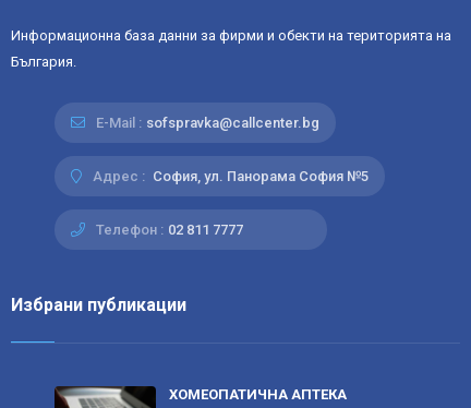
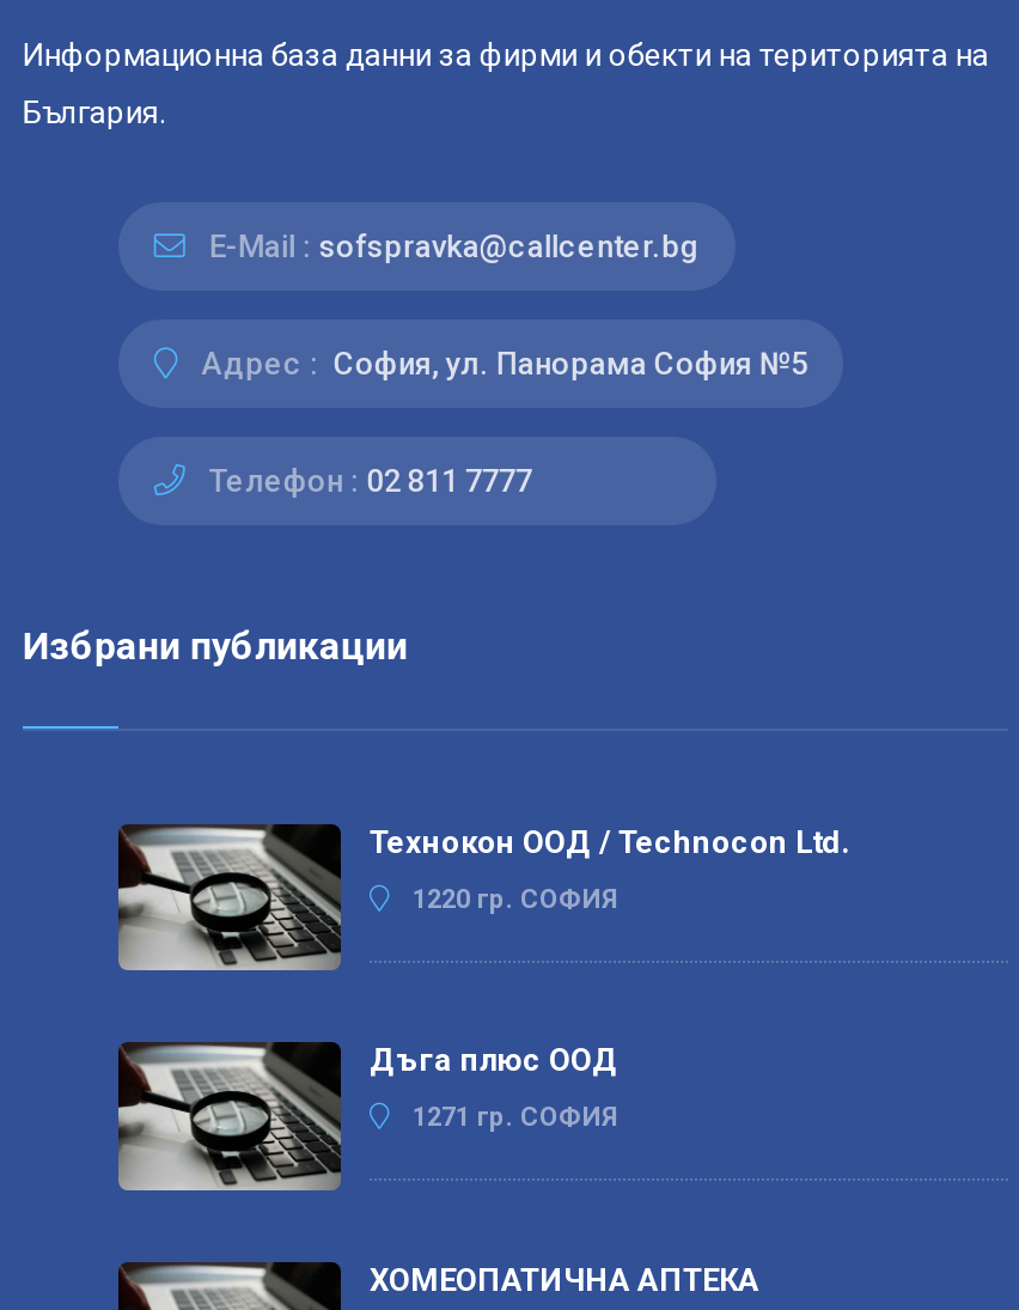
none -> [116,824,850,973] [image] | Технокон ООД / Technocon Ltd. | 1220 гр. СОФИЯ
none -> [116,1040,618,1193] [image] | Дъга плюс ООД | 1271 гр. СОФИЯ

